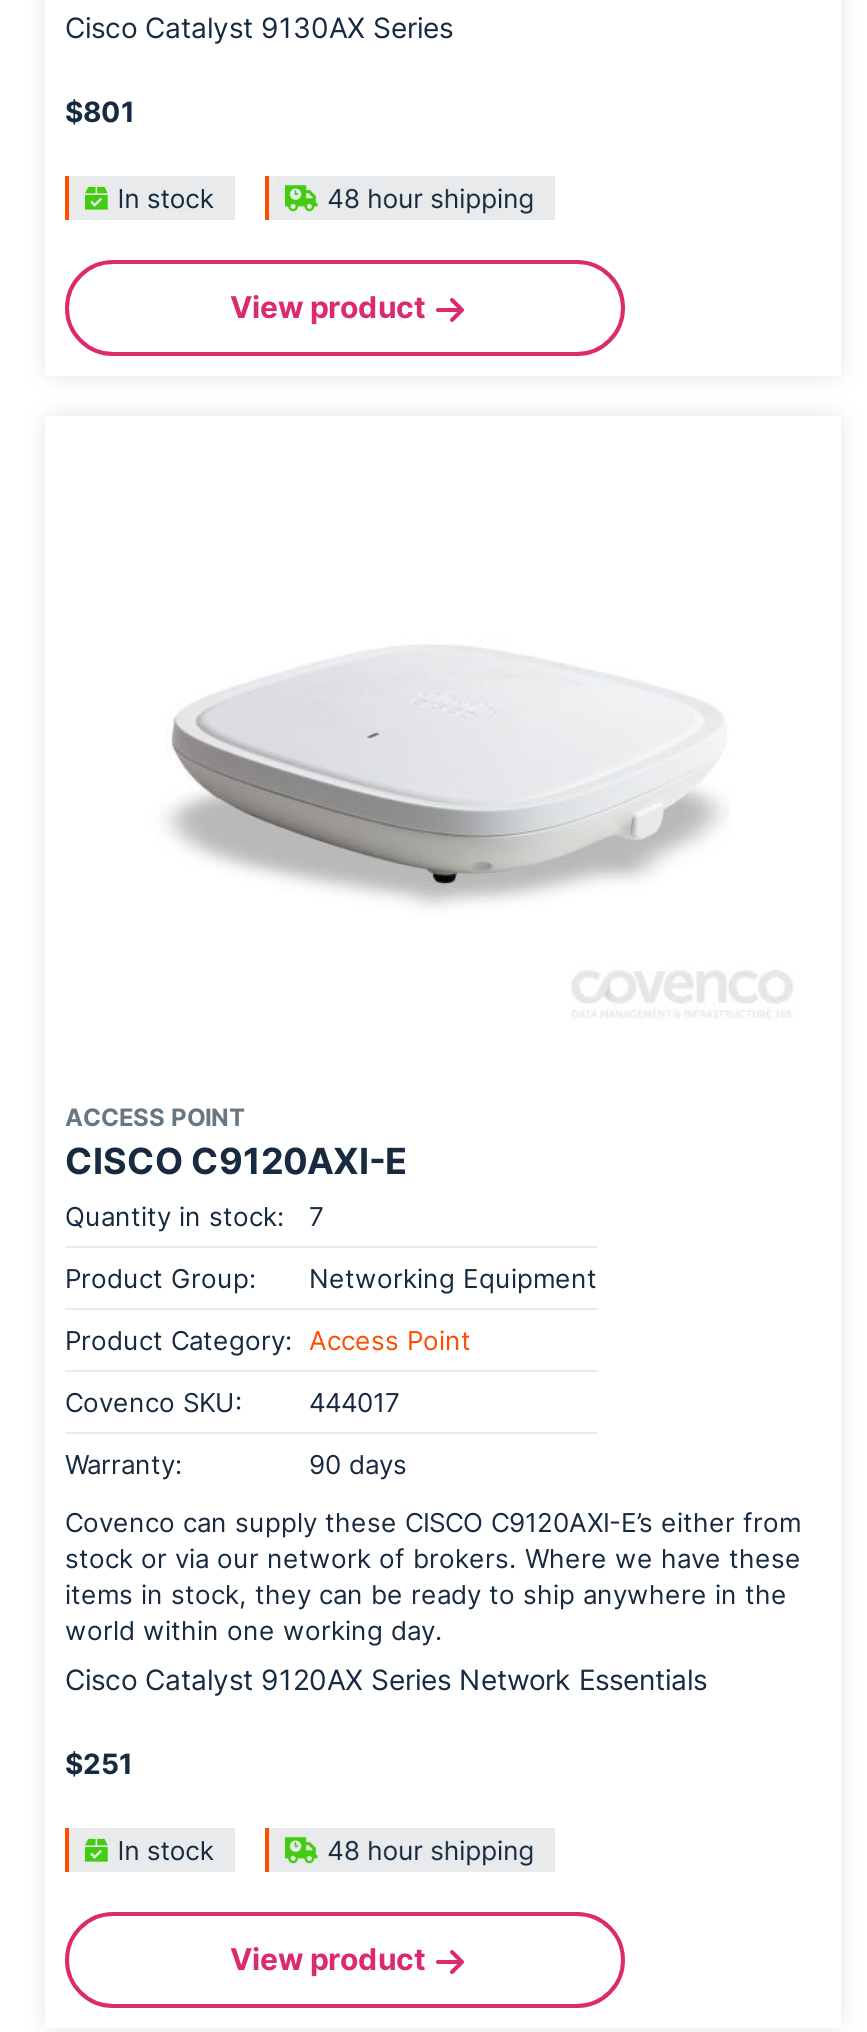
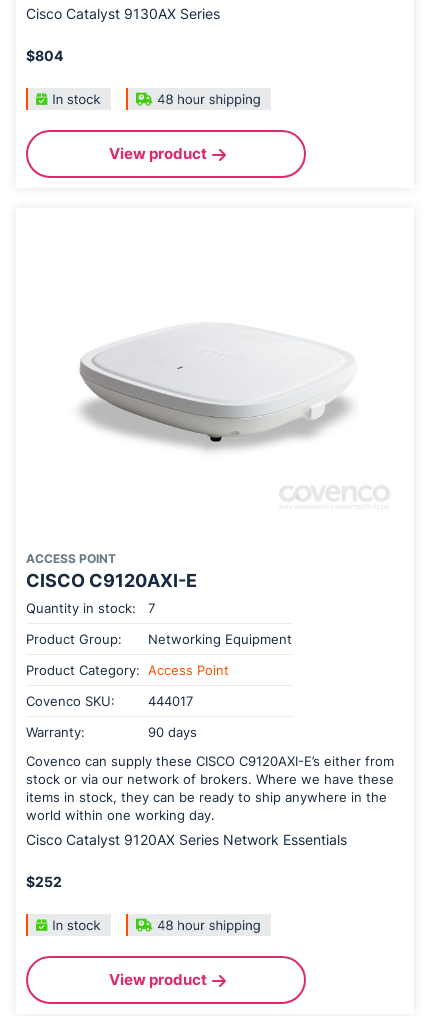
[65,94,135,128] $801 -> [26,47,63,64] $804
[65,1747,133,1781] $251 -> [26,873,62,890] $252

